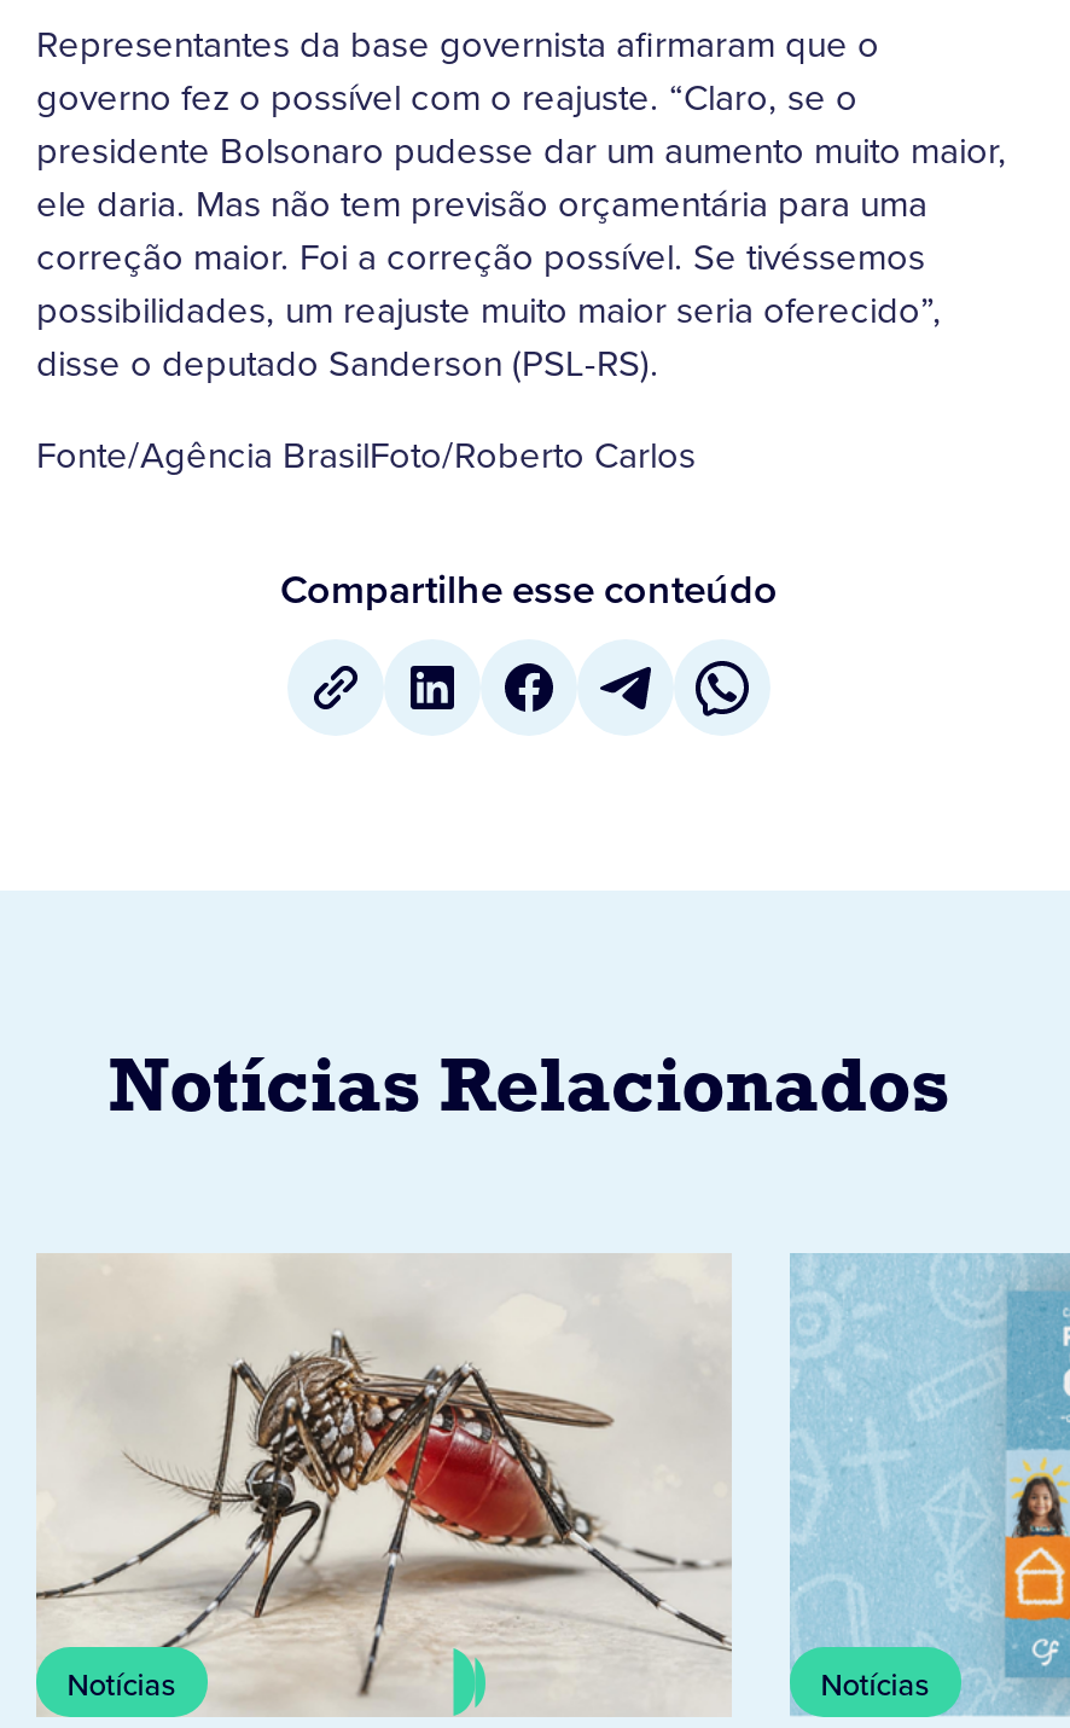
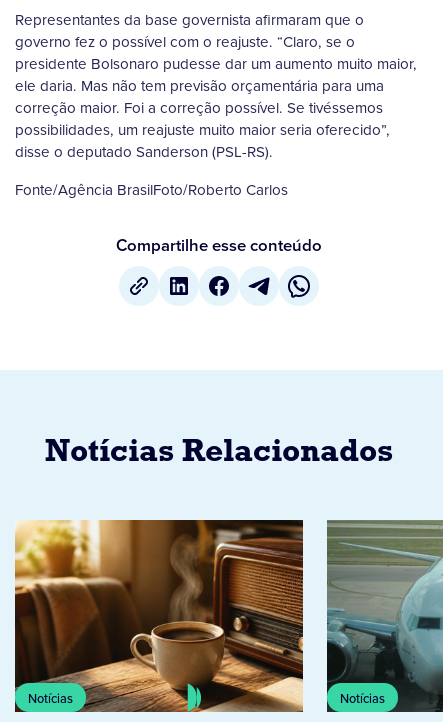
[34,1253,732,1717] [image] -> [14,519,304,713] [image]
[790,1253,1063,1717] [image] -> [326,519,440,713] [image]

